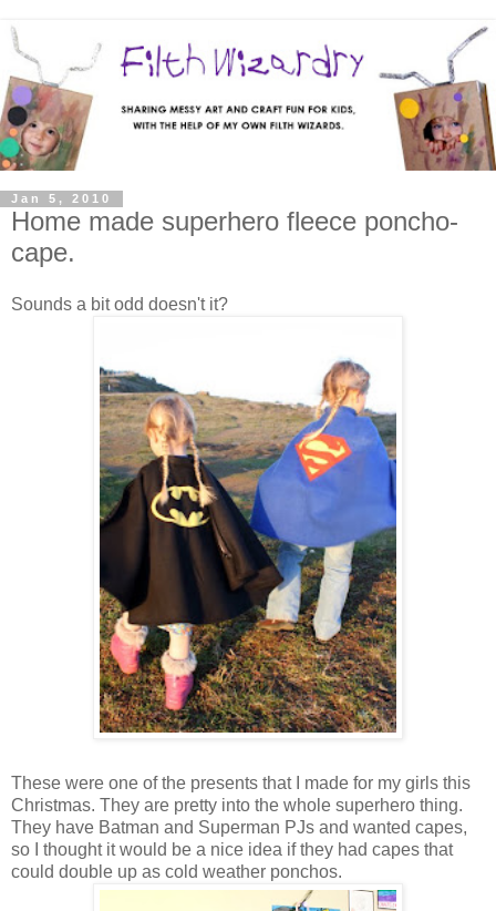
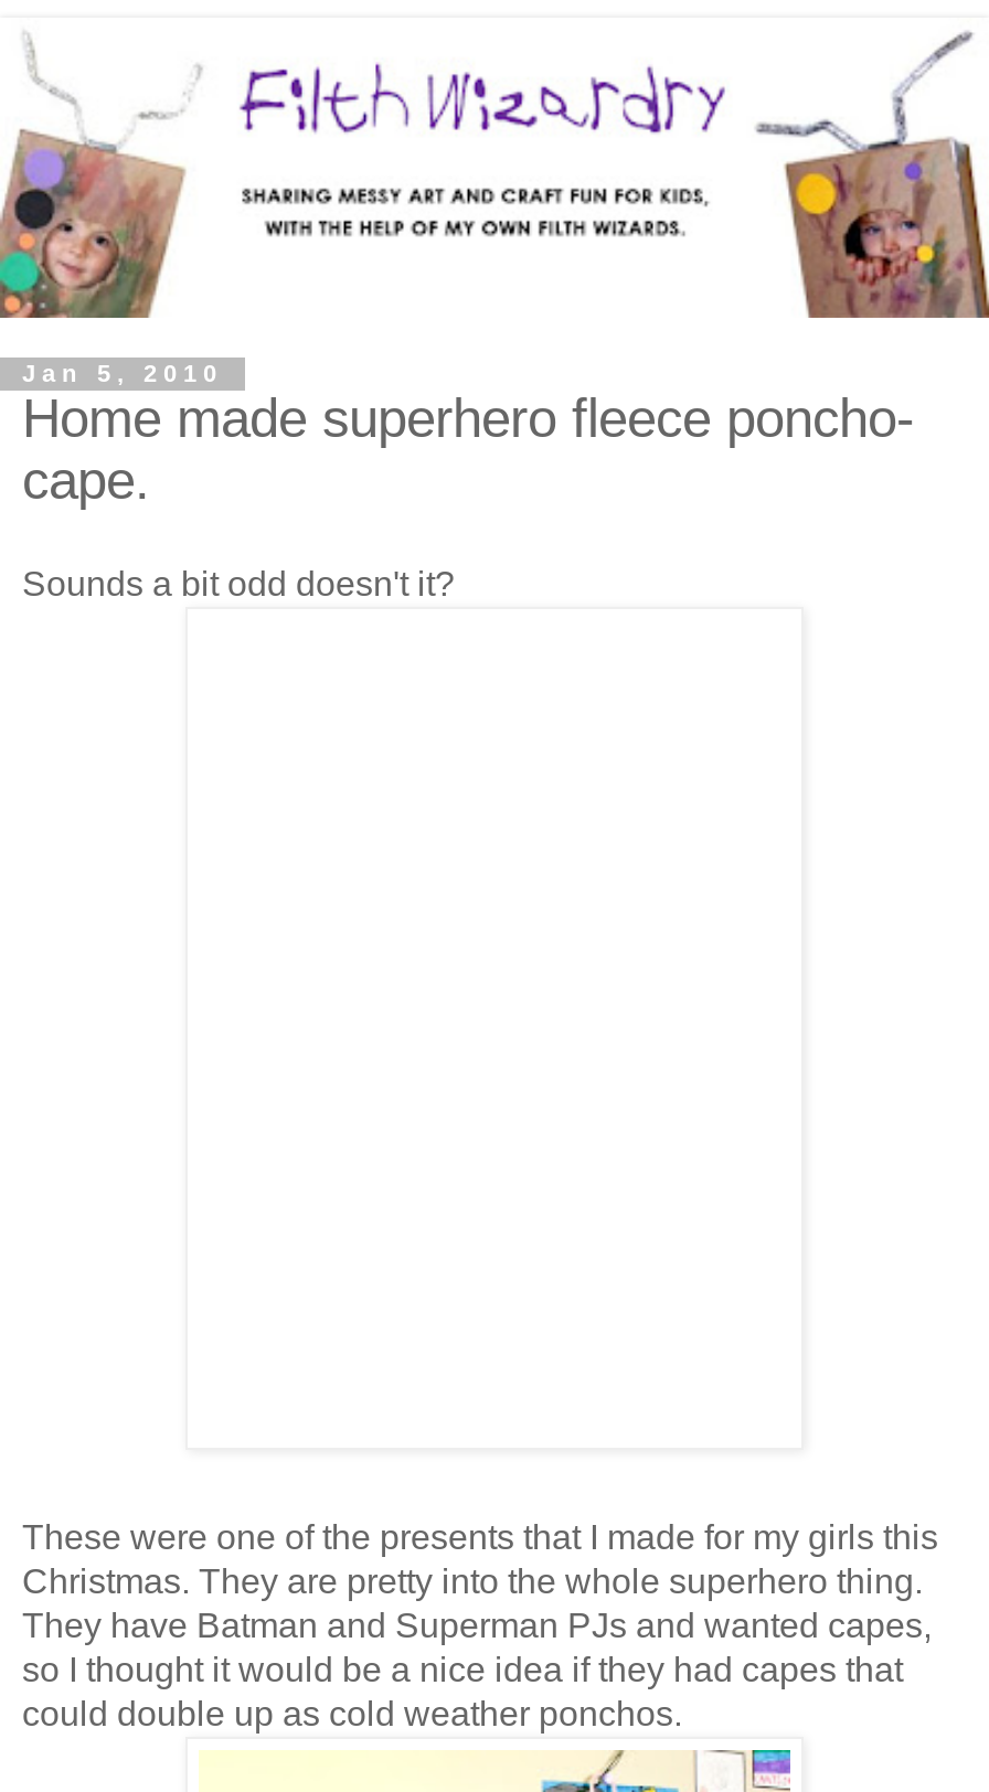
[99,358,397,734] [image] -> none

